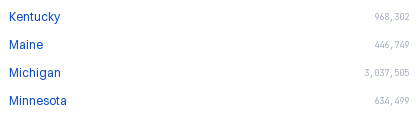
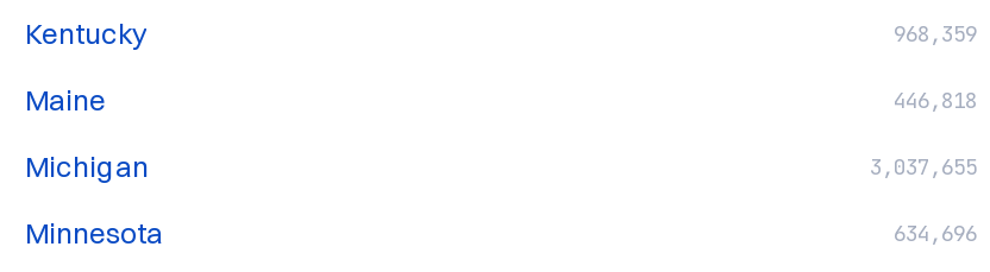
[374,10,409,22] 968,302 -> [894,19,977,48] 968,359
[374,38,409,50] 446,749 -> [894,86,977,114] 446,818
[364,66,409,78] 3,037,505 -> [870,152,977,181] 3,037,655
[374,94,409,106] 634,499 -> [894,219,977,247] 634,696

